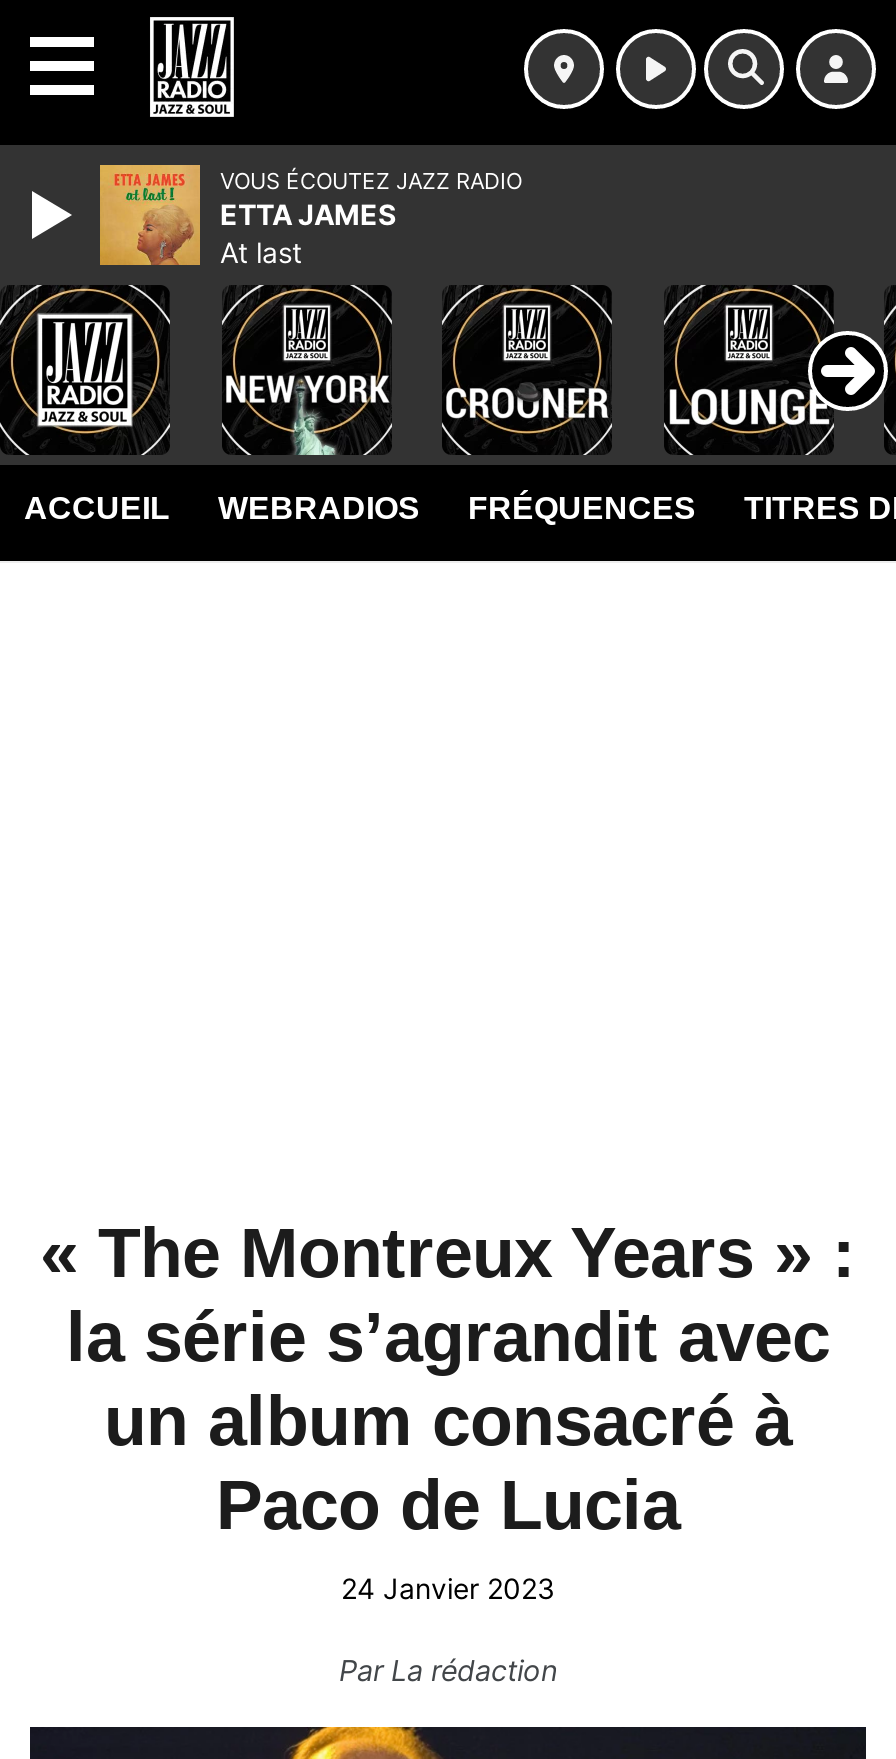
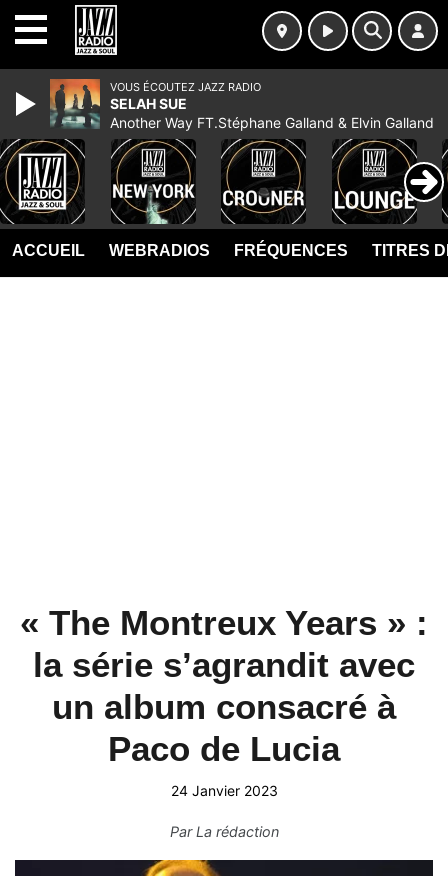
[98,165,396,269] [image] | ETTA JAMES | At last -> [50,79,434,131] [image] | SELAH SUE | Another Way FT.Stéphane Galland & Elvin Galland

